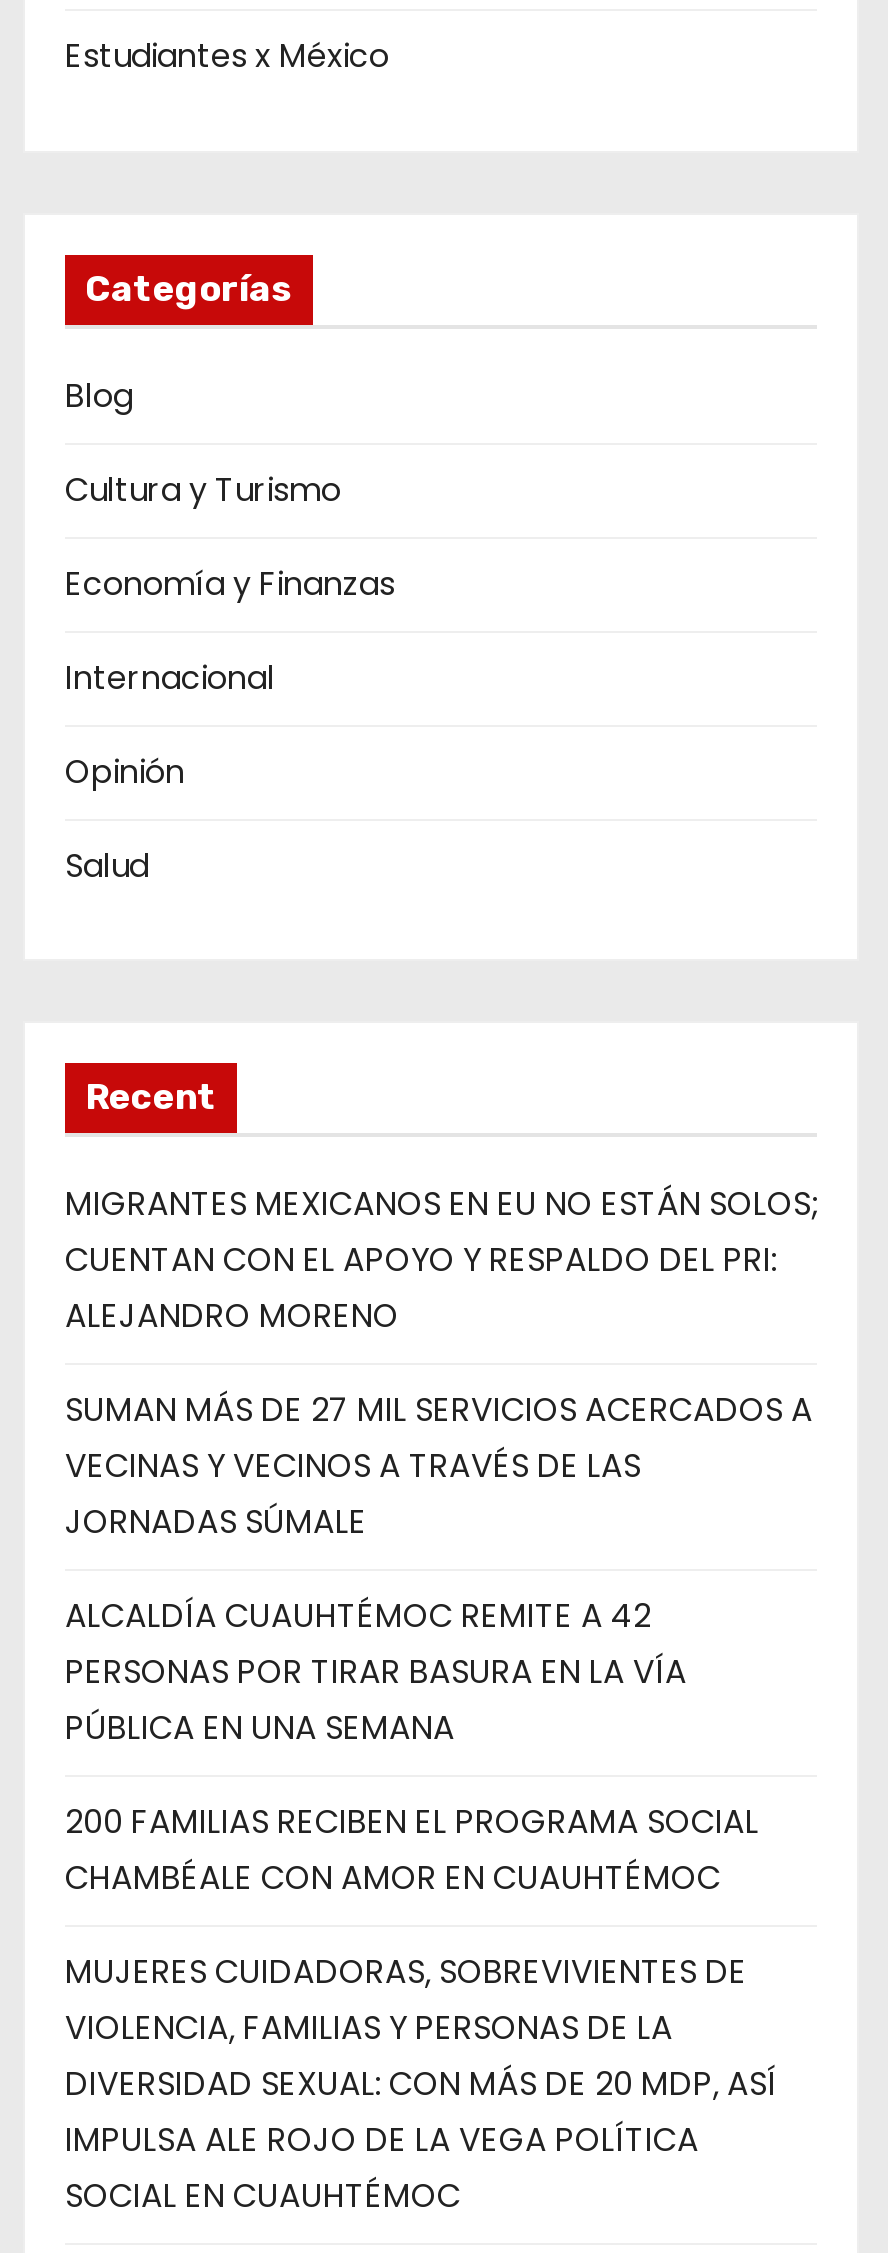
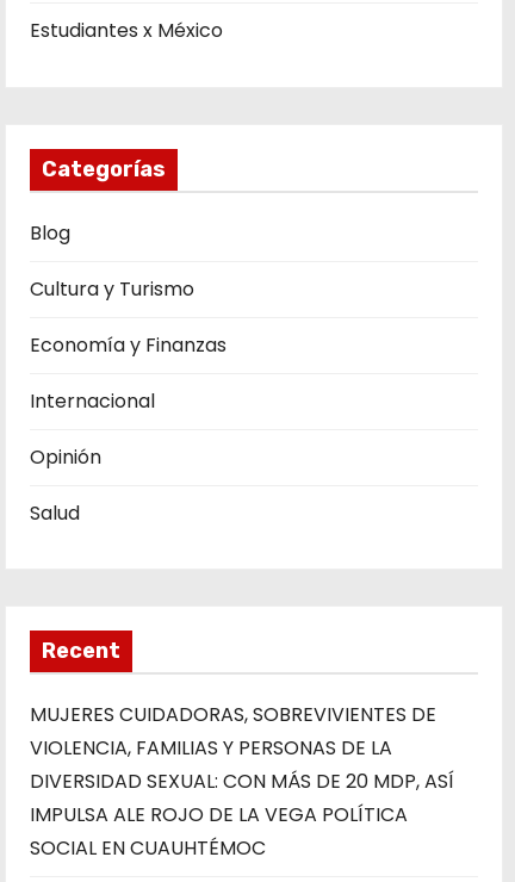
[65,1182,817,1902] MIGRANTES MEXICANOS EN EU NO ESTÁN SOLOS; | CUENTAN CON EL APOYO Y RESPALDO DEL PRI: | ALEJANDRO MORENO | SUMAN MÁS DE 27 MIL SERVICIOS ACERCADOS A | VECINAS Y VECINOS A TRAVÉS DE LAS | JORNADAS SÚMALE | ALCALDÍA CUAUHTÉMOC REMITE A 42 | PERSONAS POR TIRAR BASURA EN LA VÍA | PÚBLICA EN UNA SEMANA | 200 FAMILIAS RECIBEN EL PROGRAMA SOCIAL | CHAMBÉALE CON AMOR EN CUAUHTÉMOC -> none

